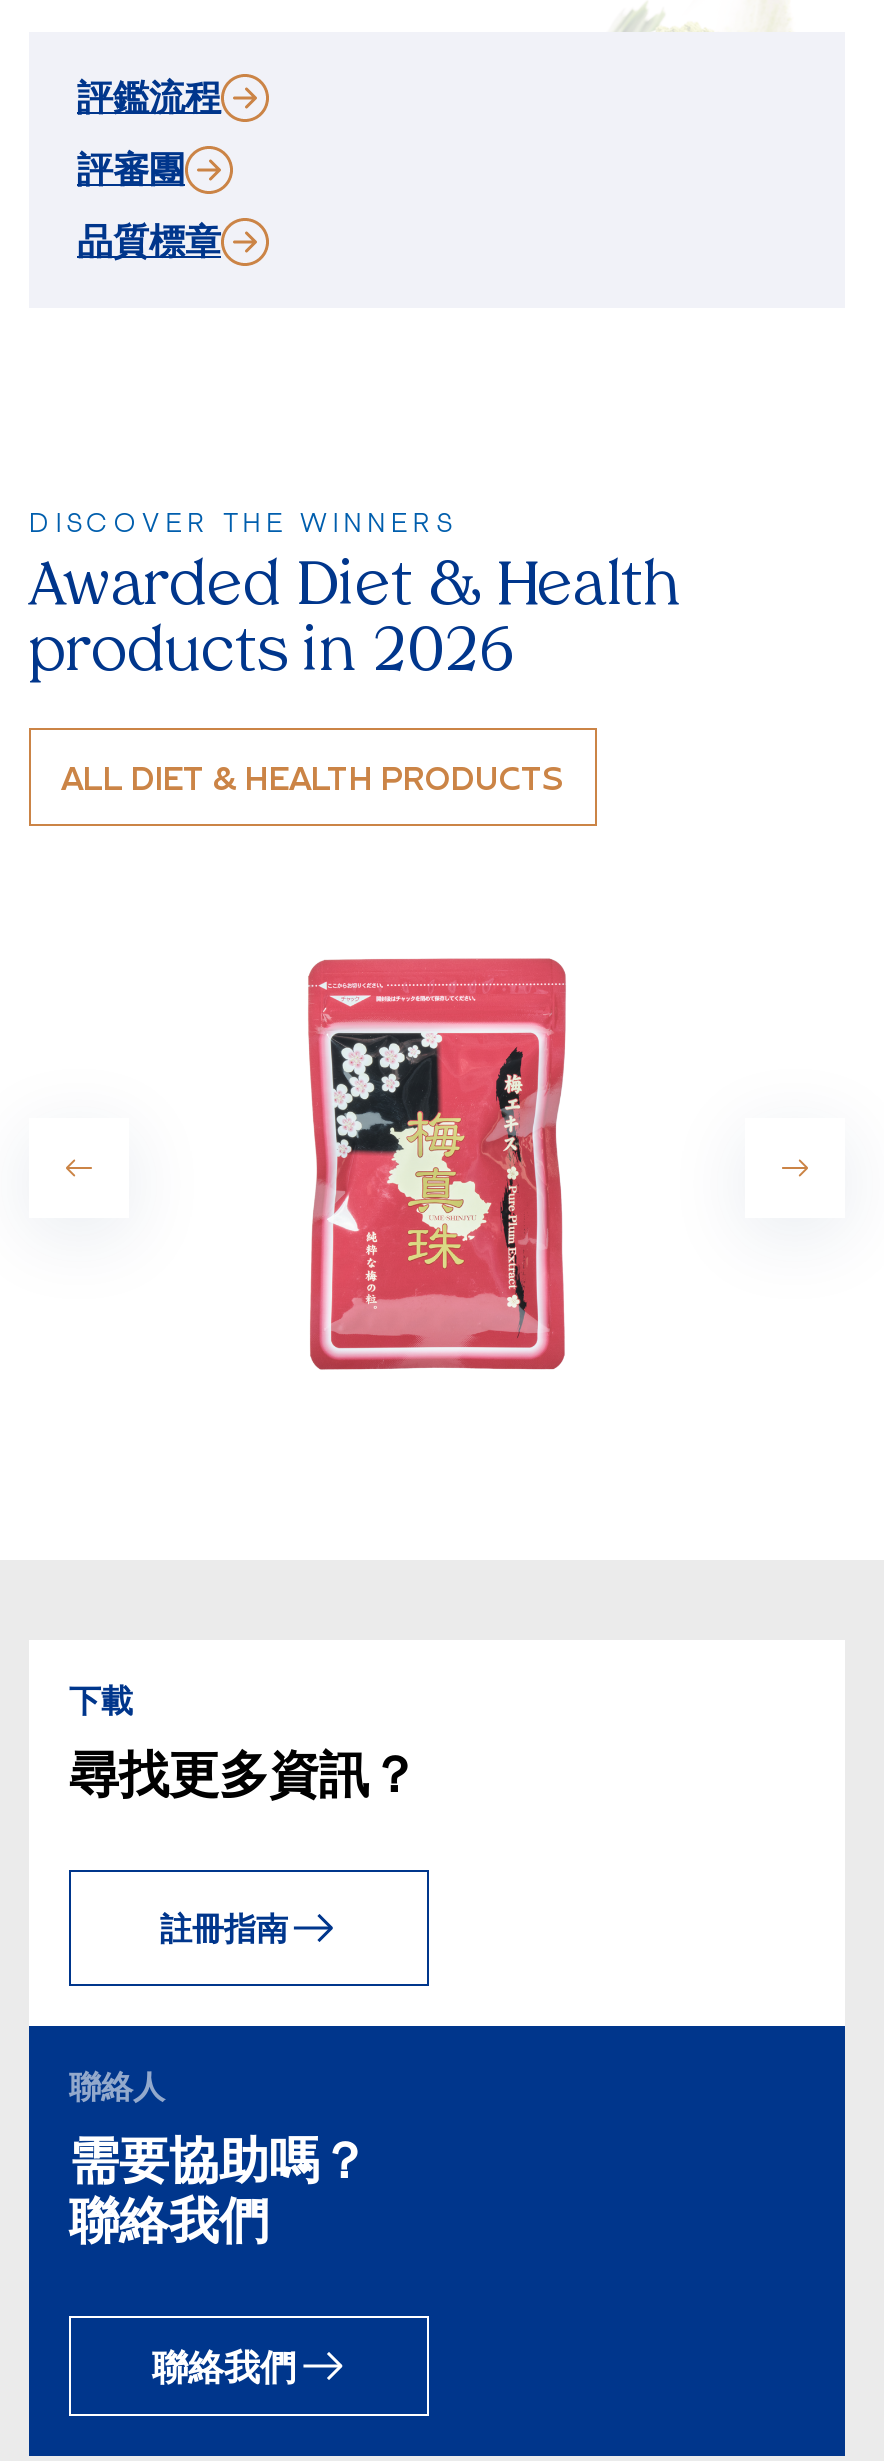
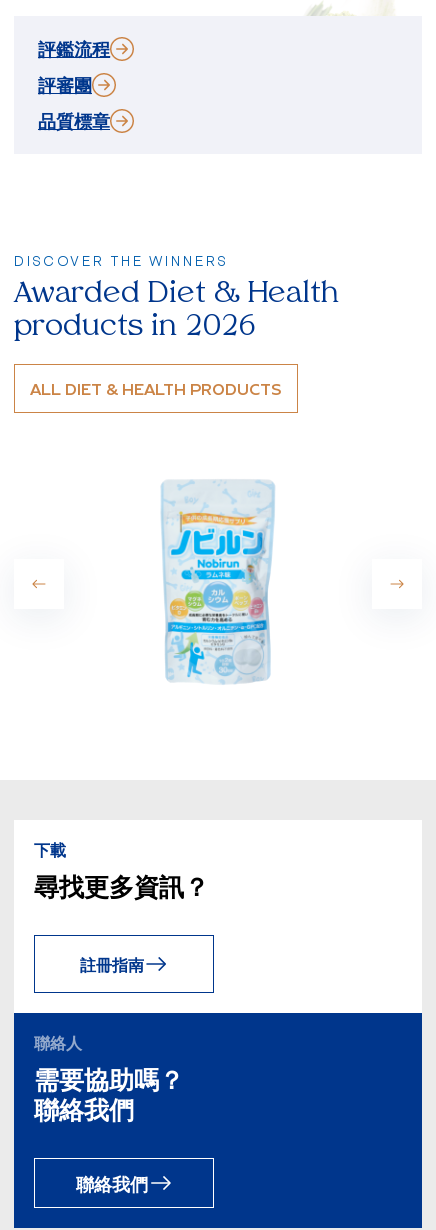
[307,956,567,1372] [image] -> [154,479,282,685] [image]

